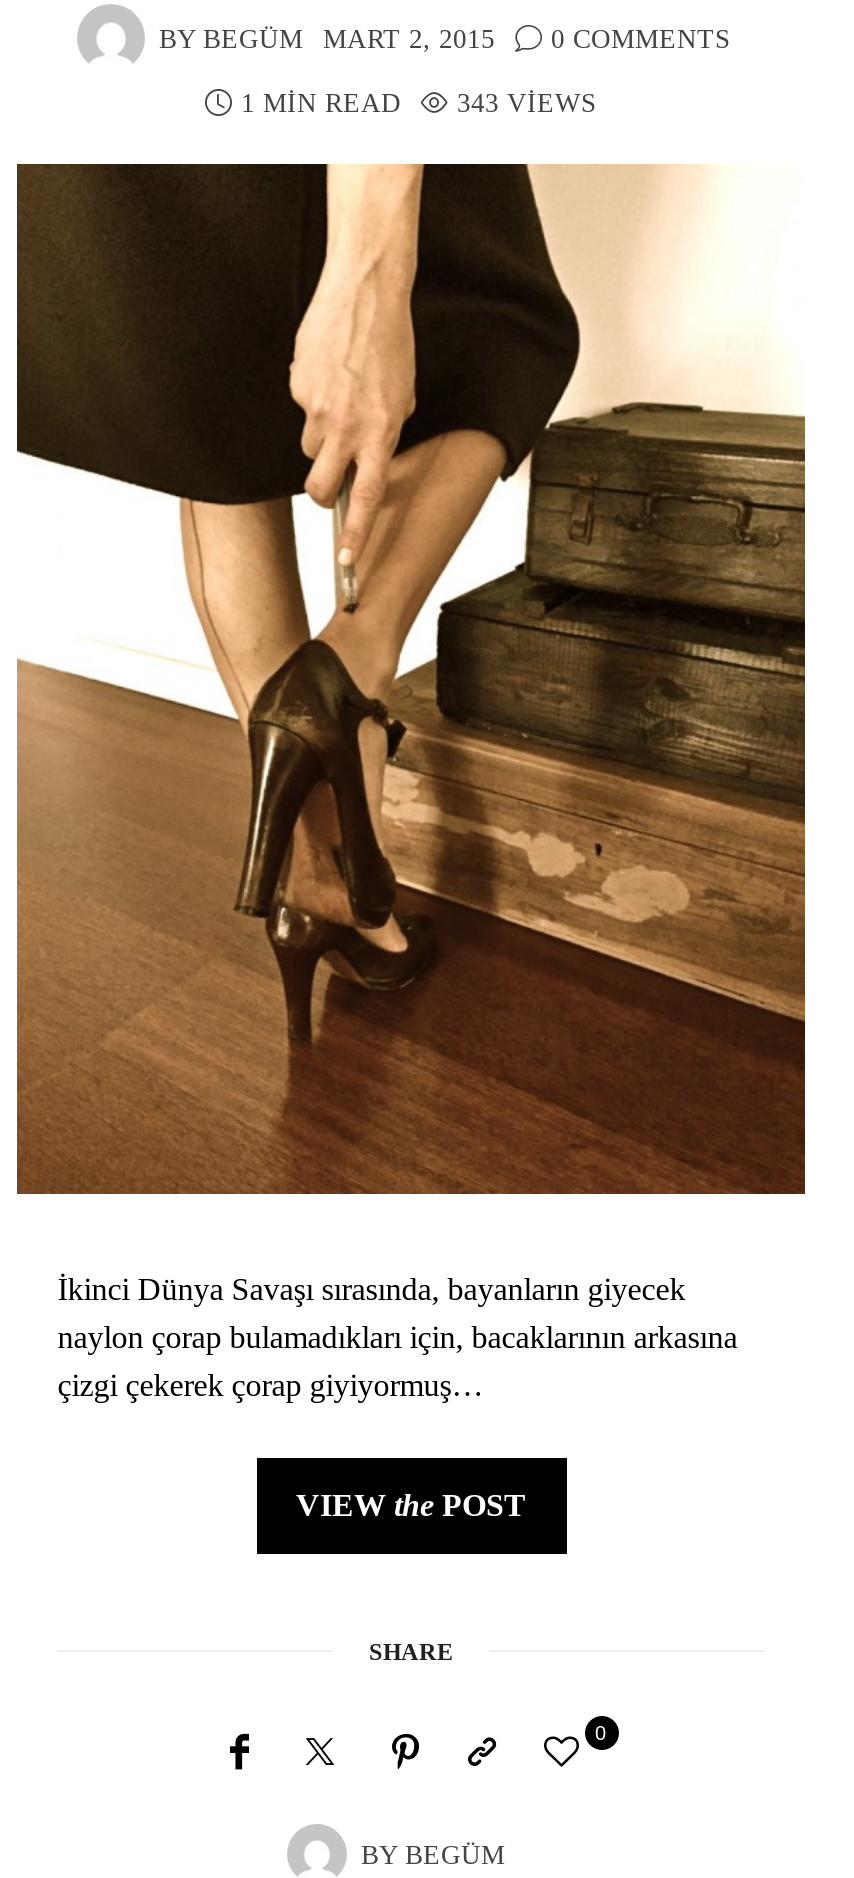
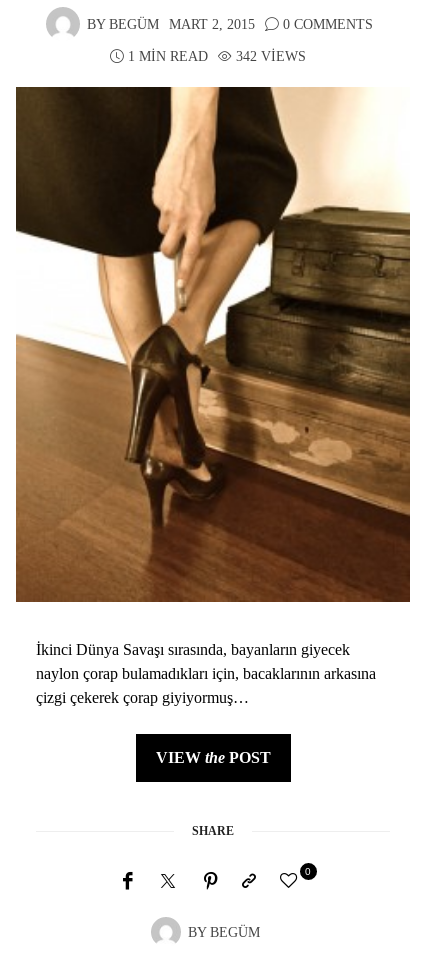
[241,88,597,118] 1 MIN READ 343 VIEWS -> [128,49,306,64] 1 MIN READ 342 VIEWS

